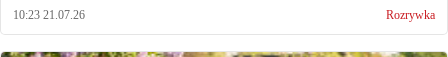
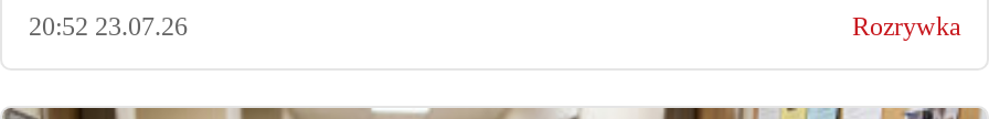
[13,8,85,22] 10:23 21.07.26 -> [29,11,188,42] 20:52 23.07.26

